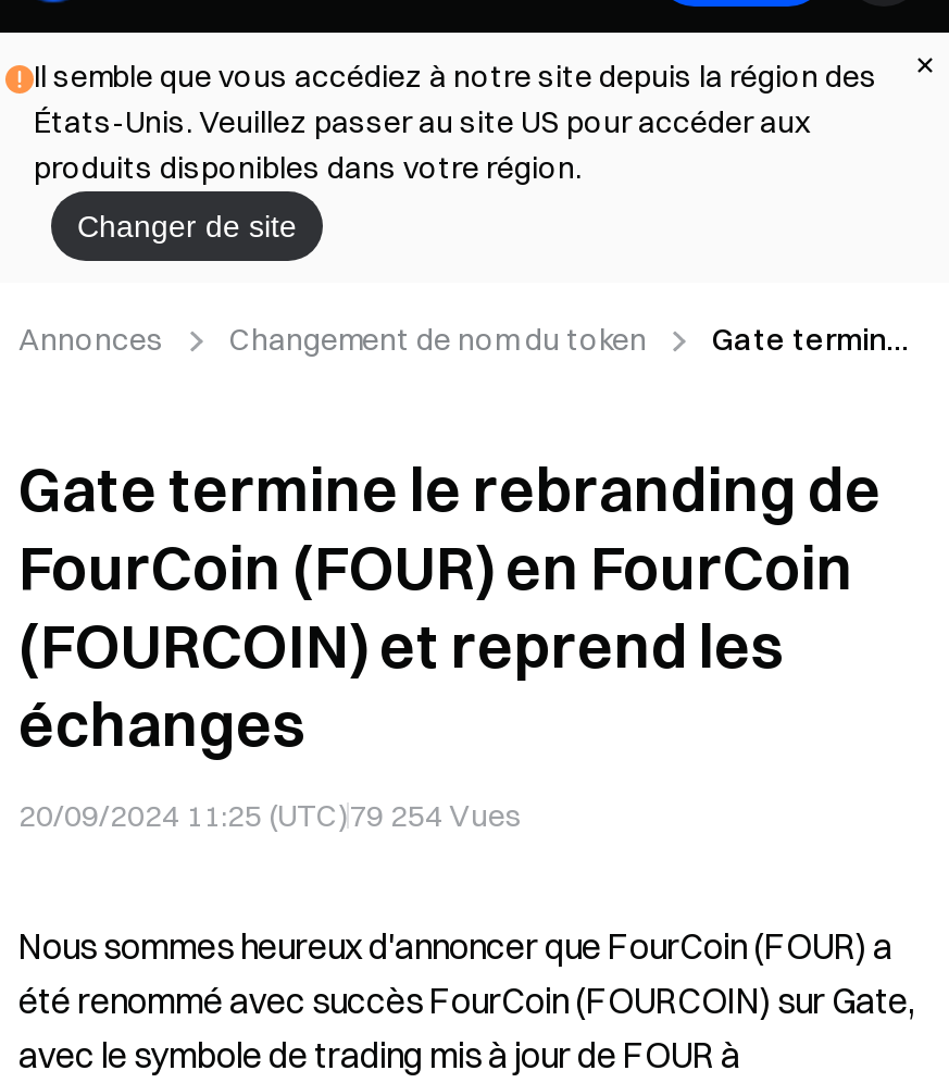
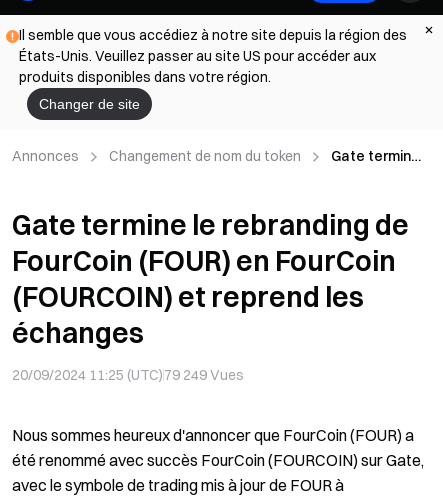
[18,796,523,835] 20/09/2024 11:25 (UTC)79 254 Vues -> [12,366,244,384] 20/09/2024 11:25 (UTC)79 249 Vues

